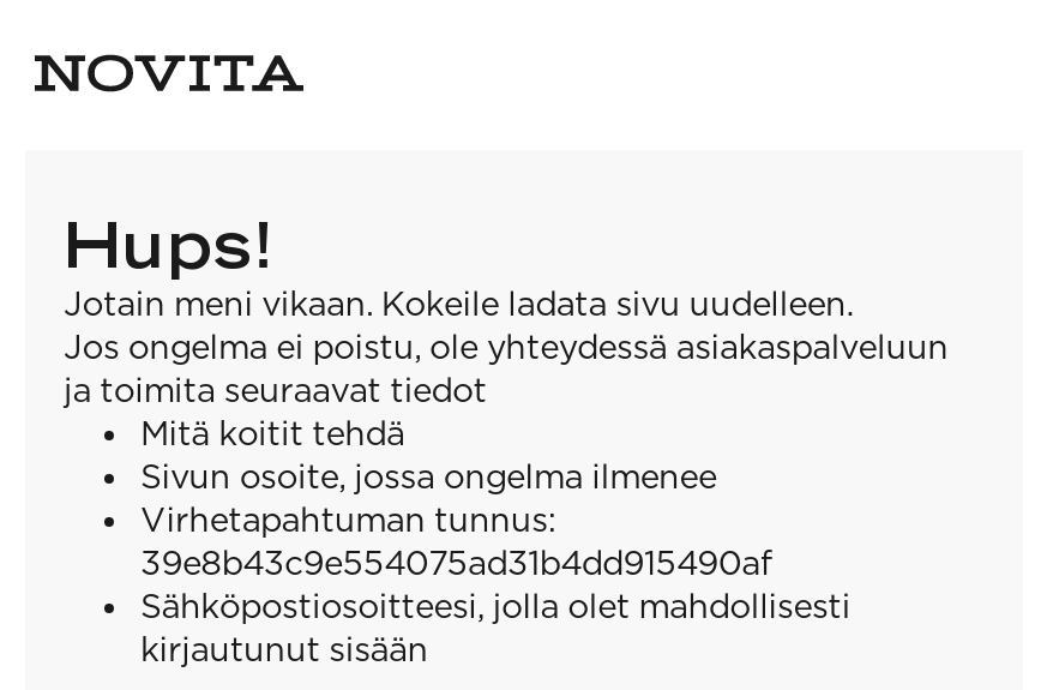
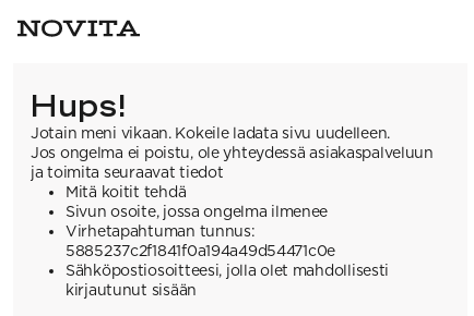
[140,544,771,582] 39e8b43c9e554075ad31b4dd915490af -> [66,242,335,259] 5885237c2f1841f0a194a49d54471c0e

